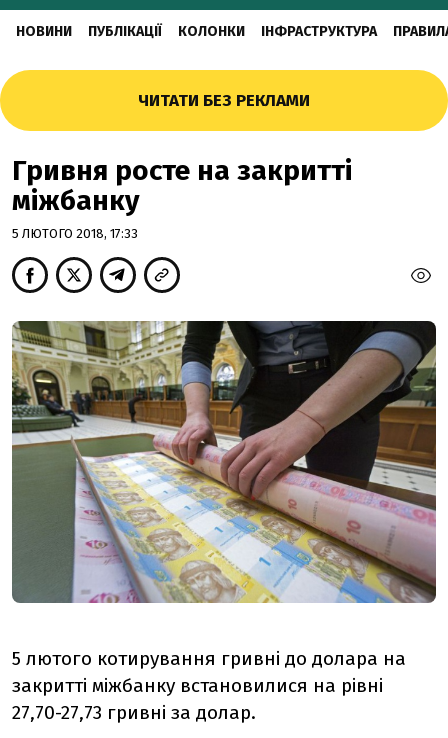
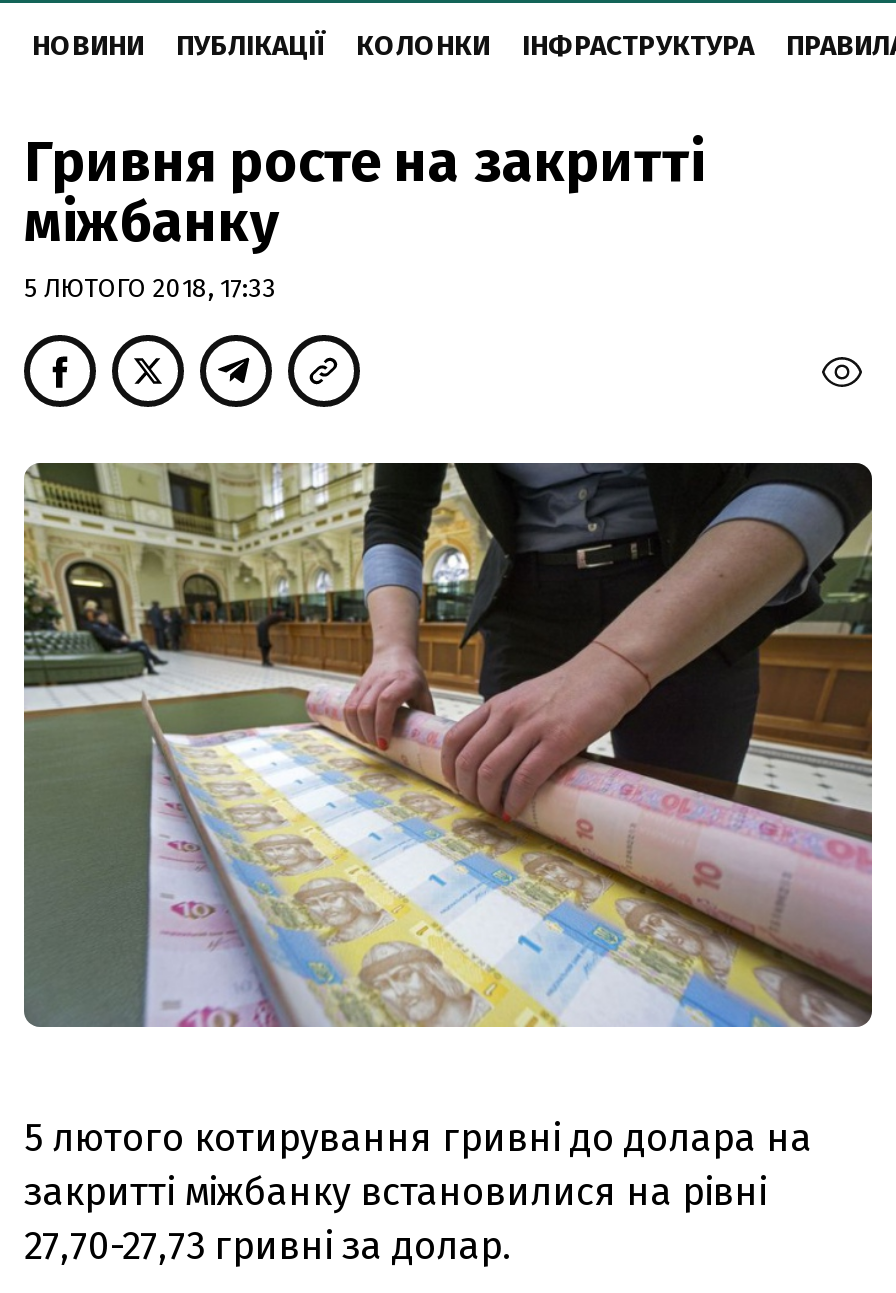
[138,90,310,111] ЧИТАТИ БЕЗ РЕКЛАМИ -> none

